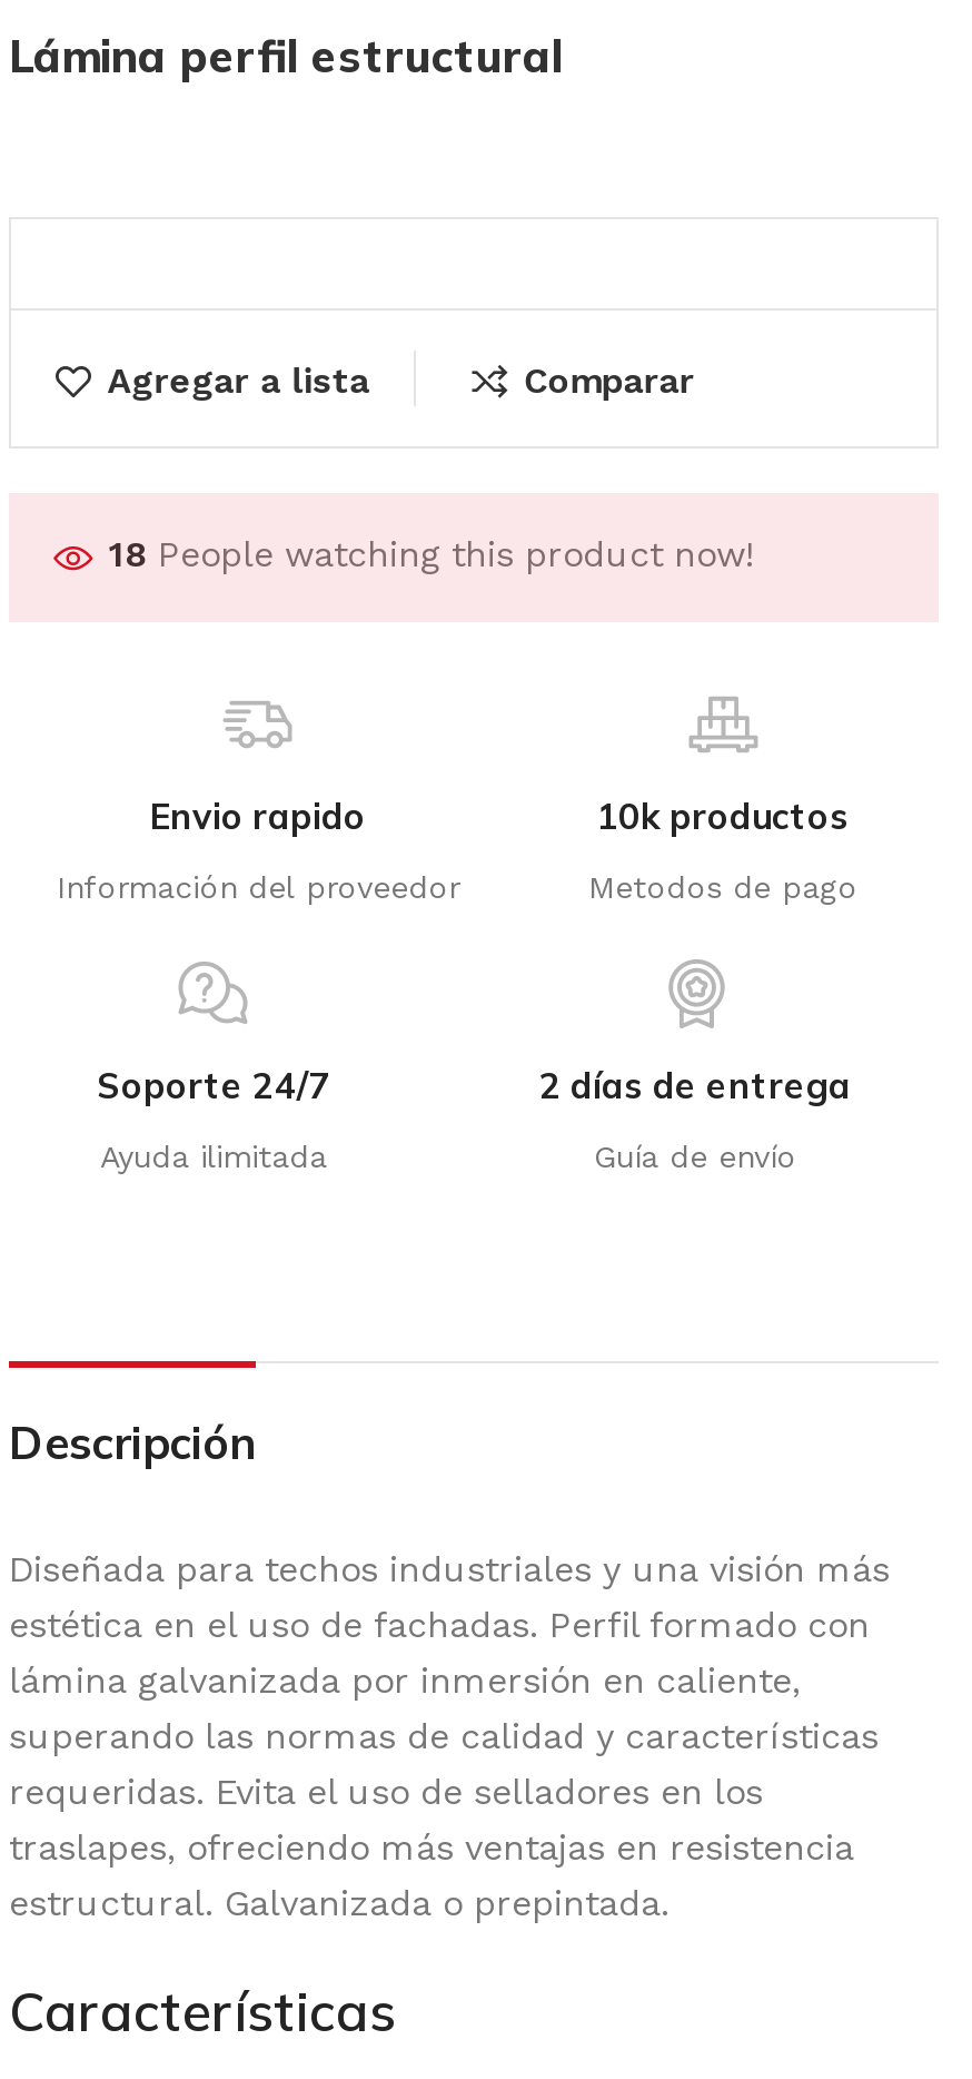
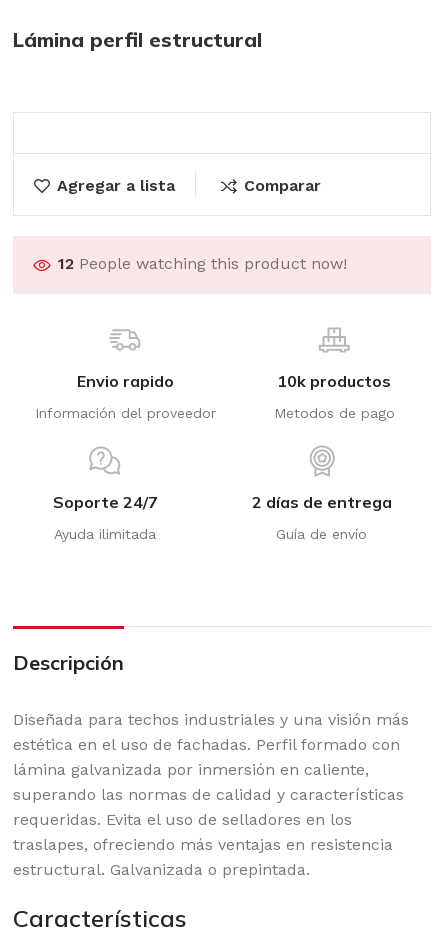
[109,534,754,576] 18 People watching this product now! -> [58,254,347,273] 12 People watching this product now!

